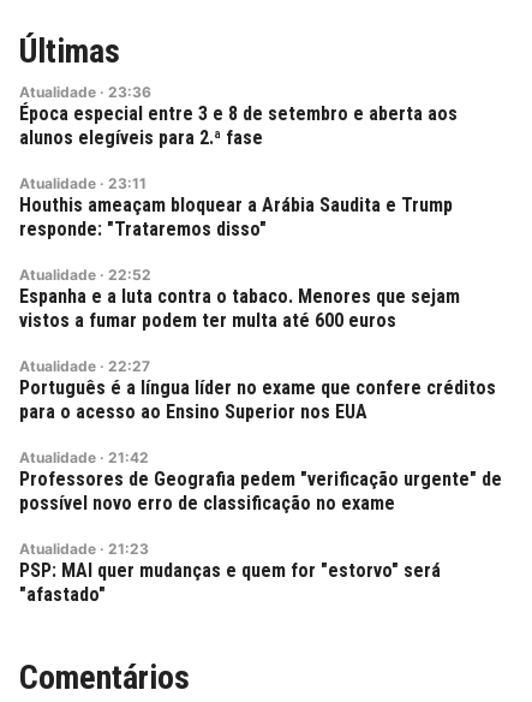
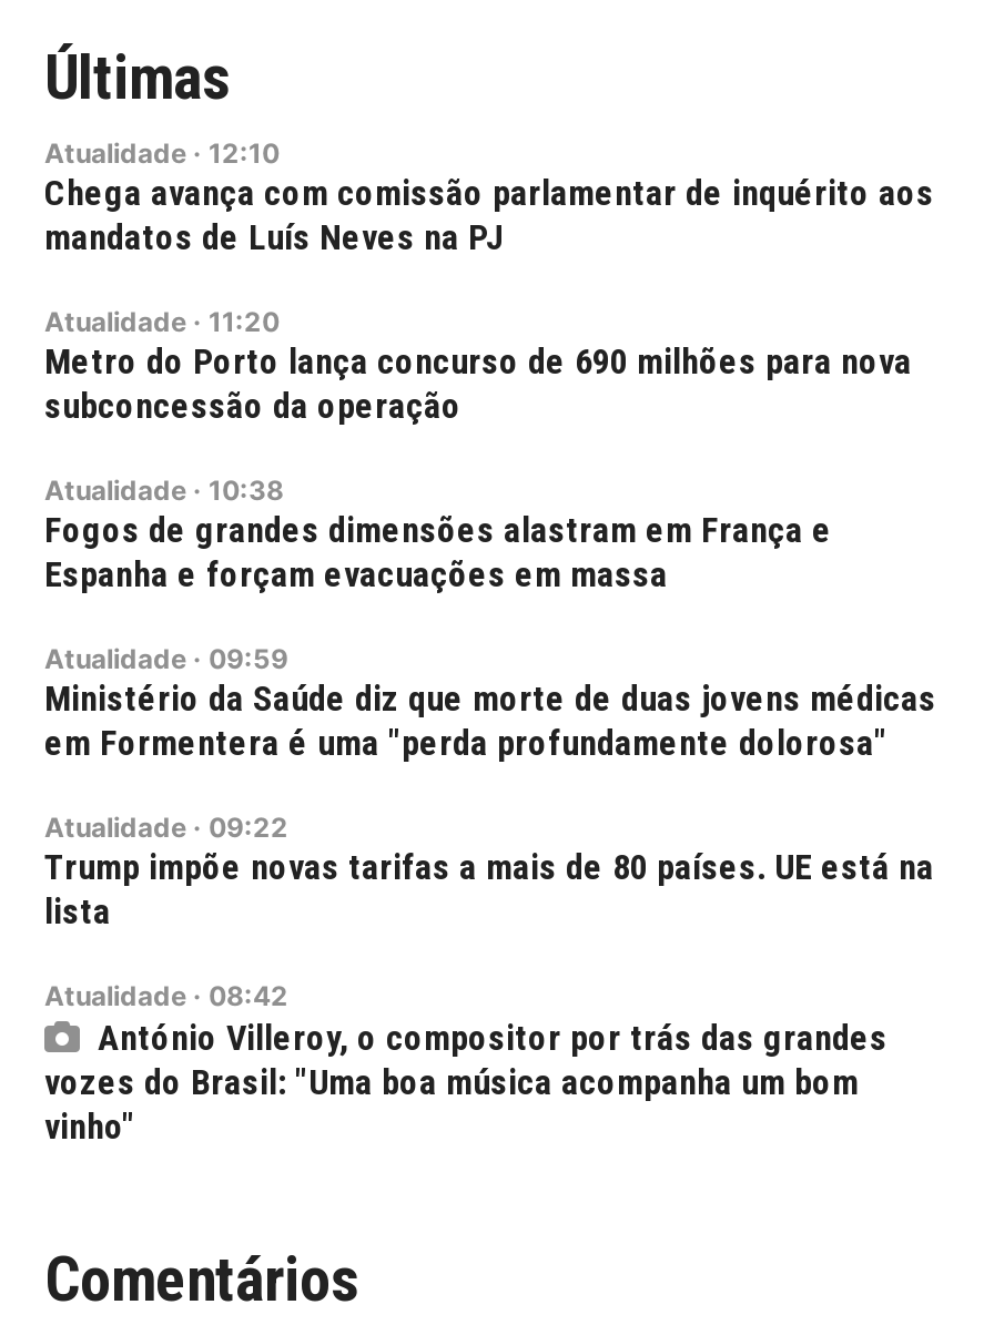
[19,83,458,149] Atualidade · 23:36 | Época especial entre 3 e 8 de setembro e aberta aos | alunos elegíveis para 2.ª fase -> [44,136,934,258] Atualidade · 12:10 | Chega avança com comissão parlamentar de inquérito aos | mandatos de Luís Neves na PJ
[19,174,453,240] Atualidade · 23:11 | Houthis ameaçam bloquear a Arábia Saudita e Trump | responde: "Trataremos disso" -> [44,305,912,427] Atualidade · 11:20 | Metro do Porto lança concurso de 690 milhões para nova | subconcessão da operação
[19,266,460,332] Atualidade · 22:52 | Espanha e a luta contra o tabaco. Menores que sejam | vistos a fumar podem ter multa até 600 euros -> [44,473,832,595] Atualidade · 10:38 | Fogos de grandes dimensões alastram em França e | Espanha e forçam evacuações em massa
[19,357,496,423] Atualidade · 22:27 | Português é a língua líder no exame que confere créditos | para o acesso ao Ensino Superior nos EUA -> [44,642,936,764] Atualidade · 09:59 | Ministério da Saúde diz que morte de duas jovens médicas | em Formentera é uma "perda profundamente dolorosa"
[19,448,502,514] Atualidade · 21:42 | Professores de Geografia pedem "verificação urgente" de | possível novo erro de classificação no exame -> [44,811,934,932] Atualidade · 09:22 | Trump impõe novas tarifas a mais de 80 países. UE está na | lista
[19,540,441,606] Atualidade · 21:23 | PSP: MAI quer mudanças e quem for "estorvo" será | "afastado" -> [44,979,887,1148] Atualidade · 08:42 | António Villeroy, o compositor por trás das grandes | vozes do Brasil: "Uma boa música acompanha um bom | vinho"

